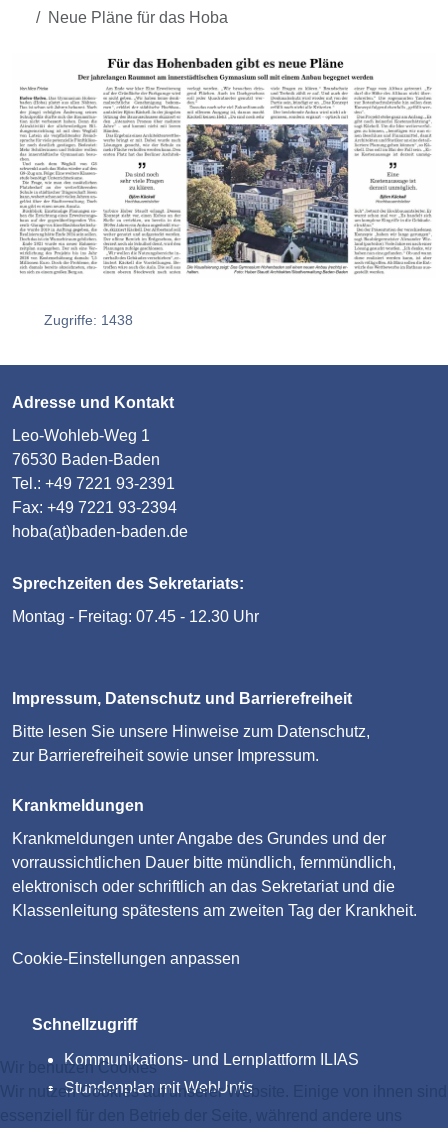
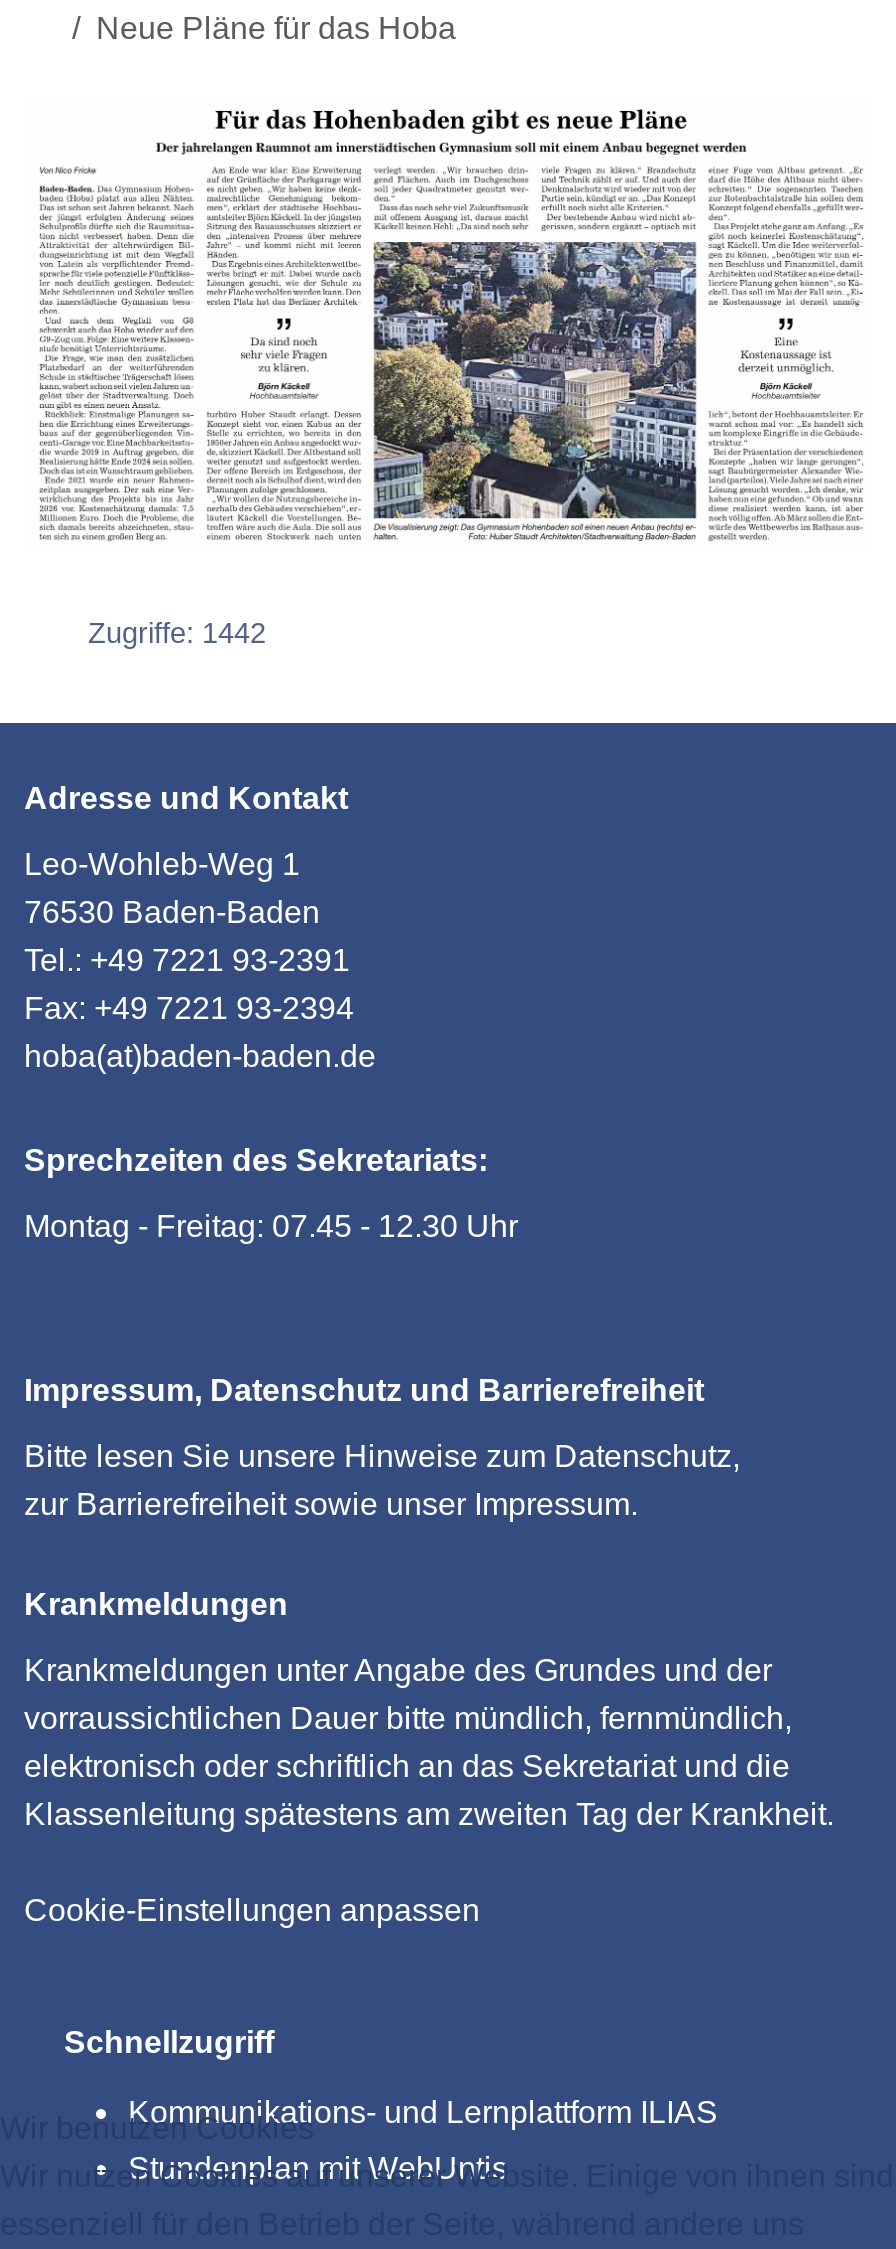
[44,311,133,327] Zugriffe: 1438 -> [88,616,266,648] Zugriffe: 1442

